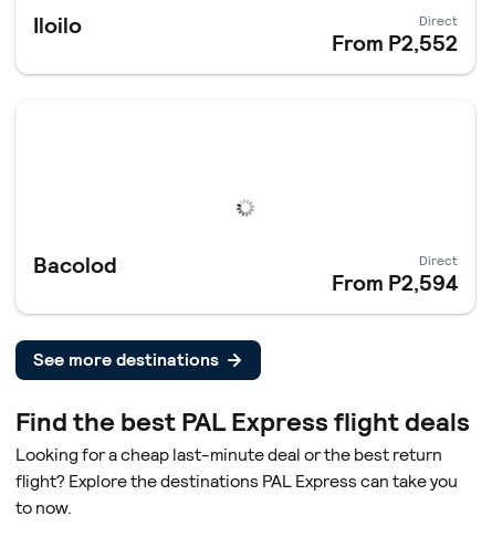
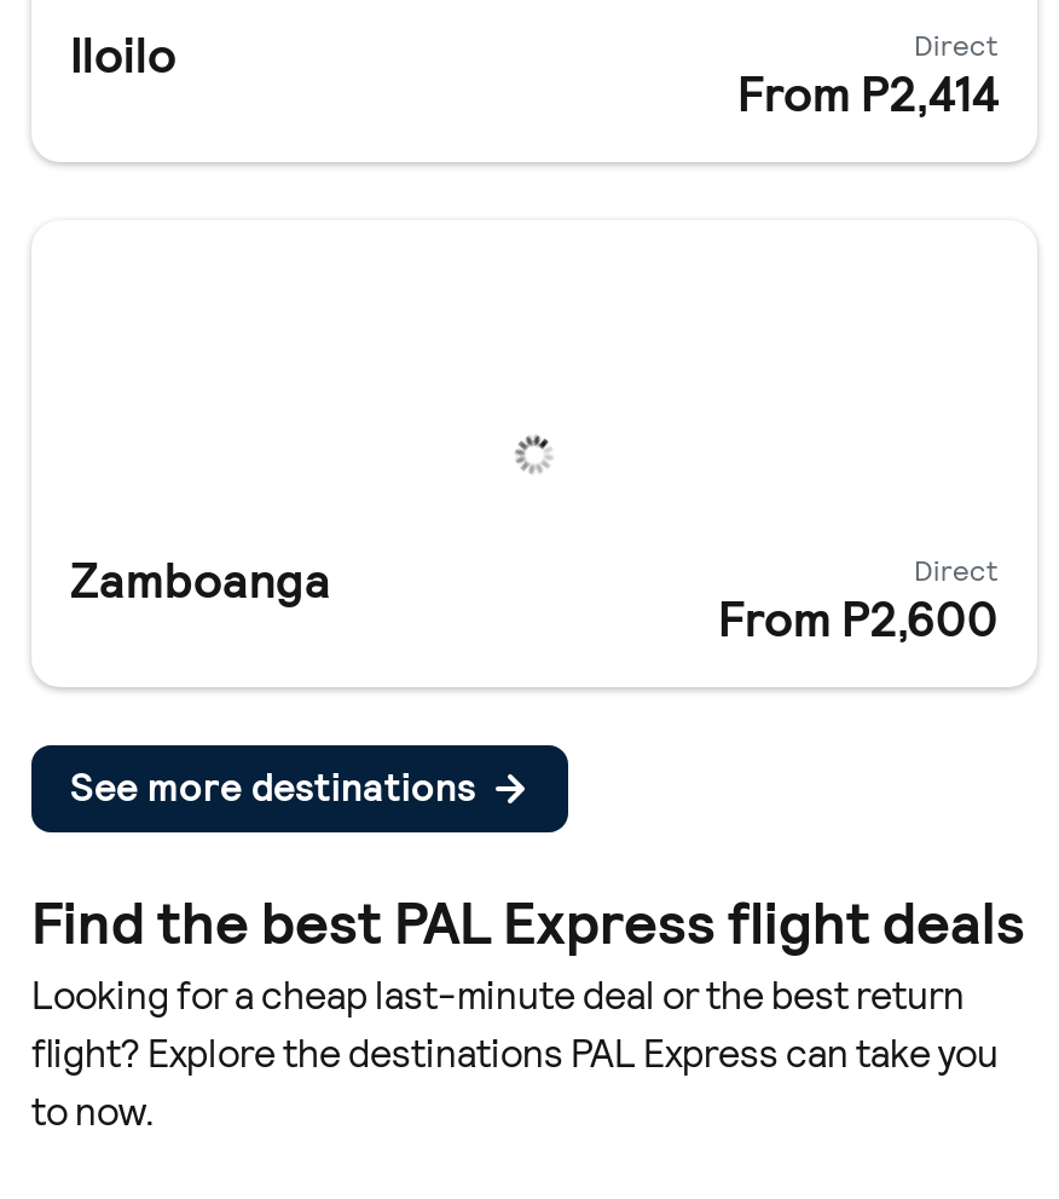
[332,30,458,56] From P2,552 -> [737,65,999,123] From P2,414
[33,252,117,278] Bacolod -> [70,552,331,610] Zamboanga
[332,270,458,296] From P2,594 -> [718,590,999,649] From P2,600

